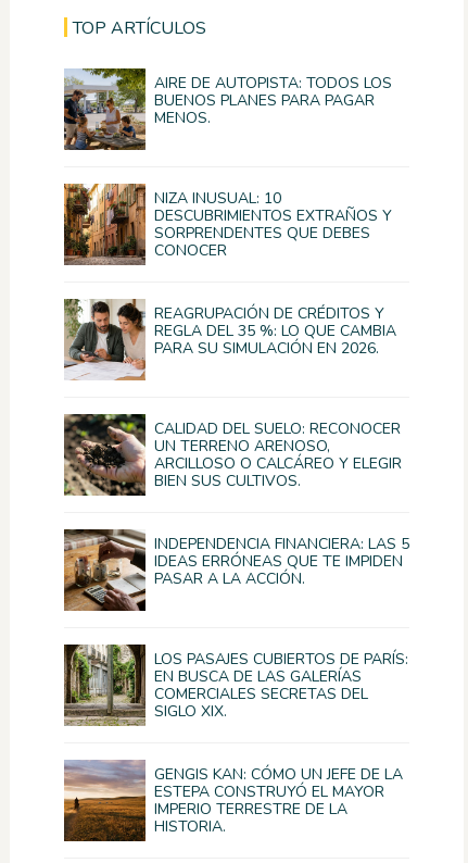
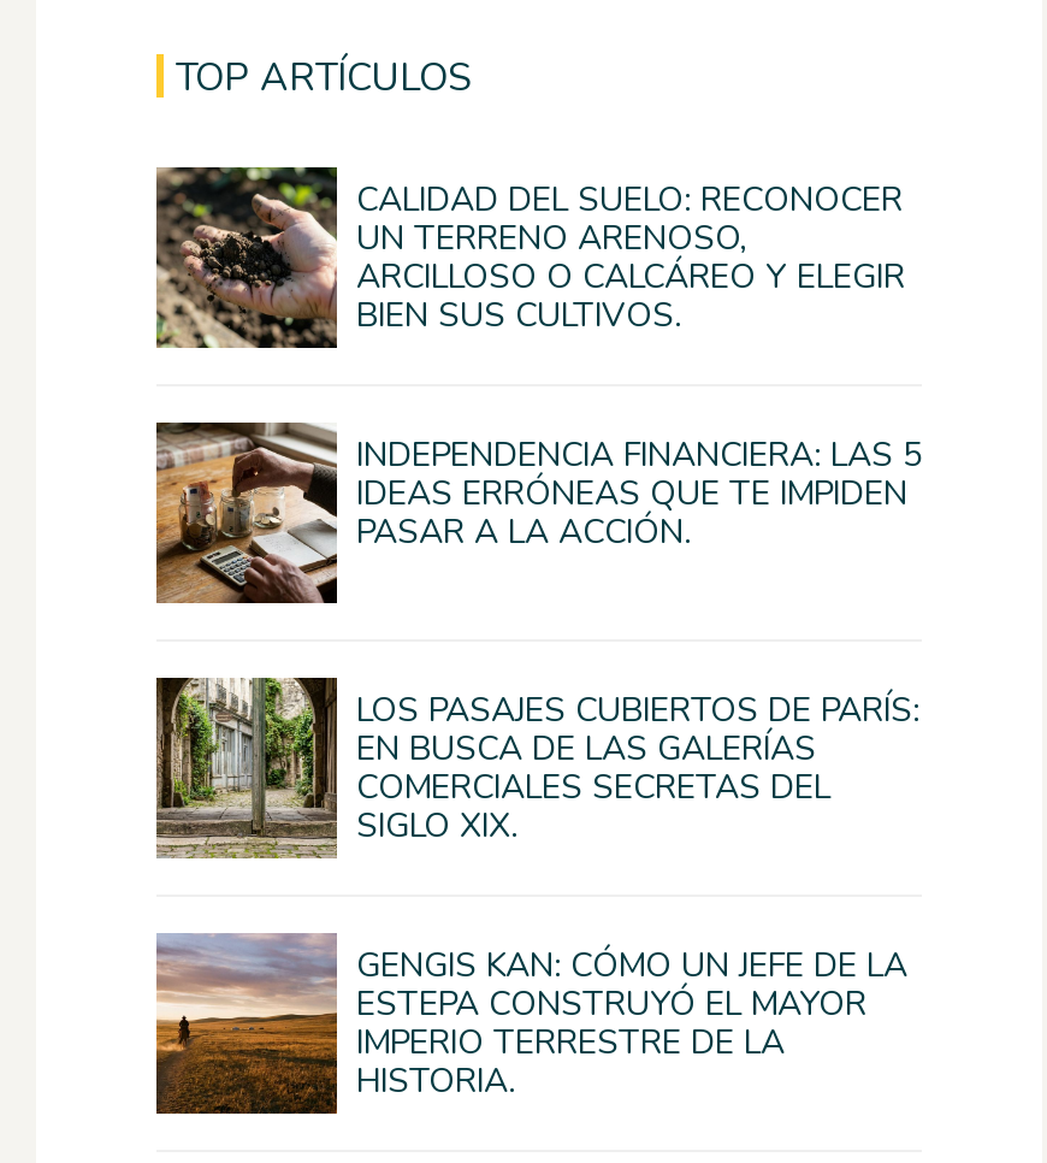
[64,67,392,151] [image] | AIRE DE AUTOPISTA: TODOS LOS | BUENOS PLANES PARA PAGAR | MENOS. -> none
[63,183,396,359] [image] | NIZA INUSUAL: 10 | DESCUBRIMIENTOS EXTRAÑOS Y | SORPRENDENTES QUE DEBES | CONOCER | REAGRUPACIÓN DE CRÉDITOS Y | REGLA DEL 35 %: LO QUE CAMBIA | PARA SU SIMULACIÓN EN 2026. -> none
[64,298,146,380] [image] -> none

